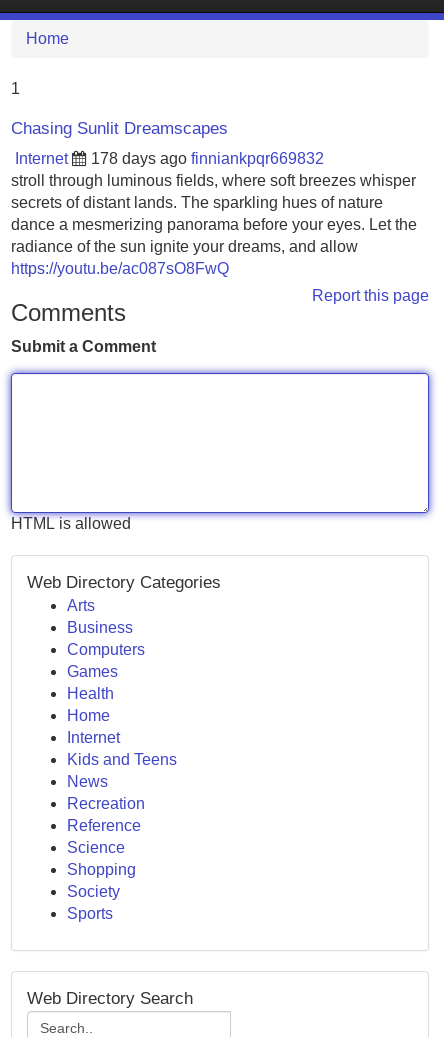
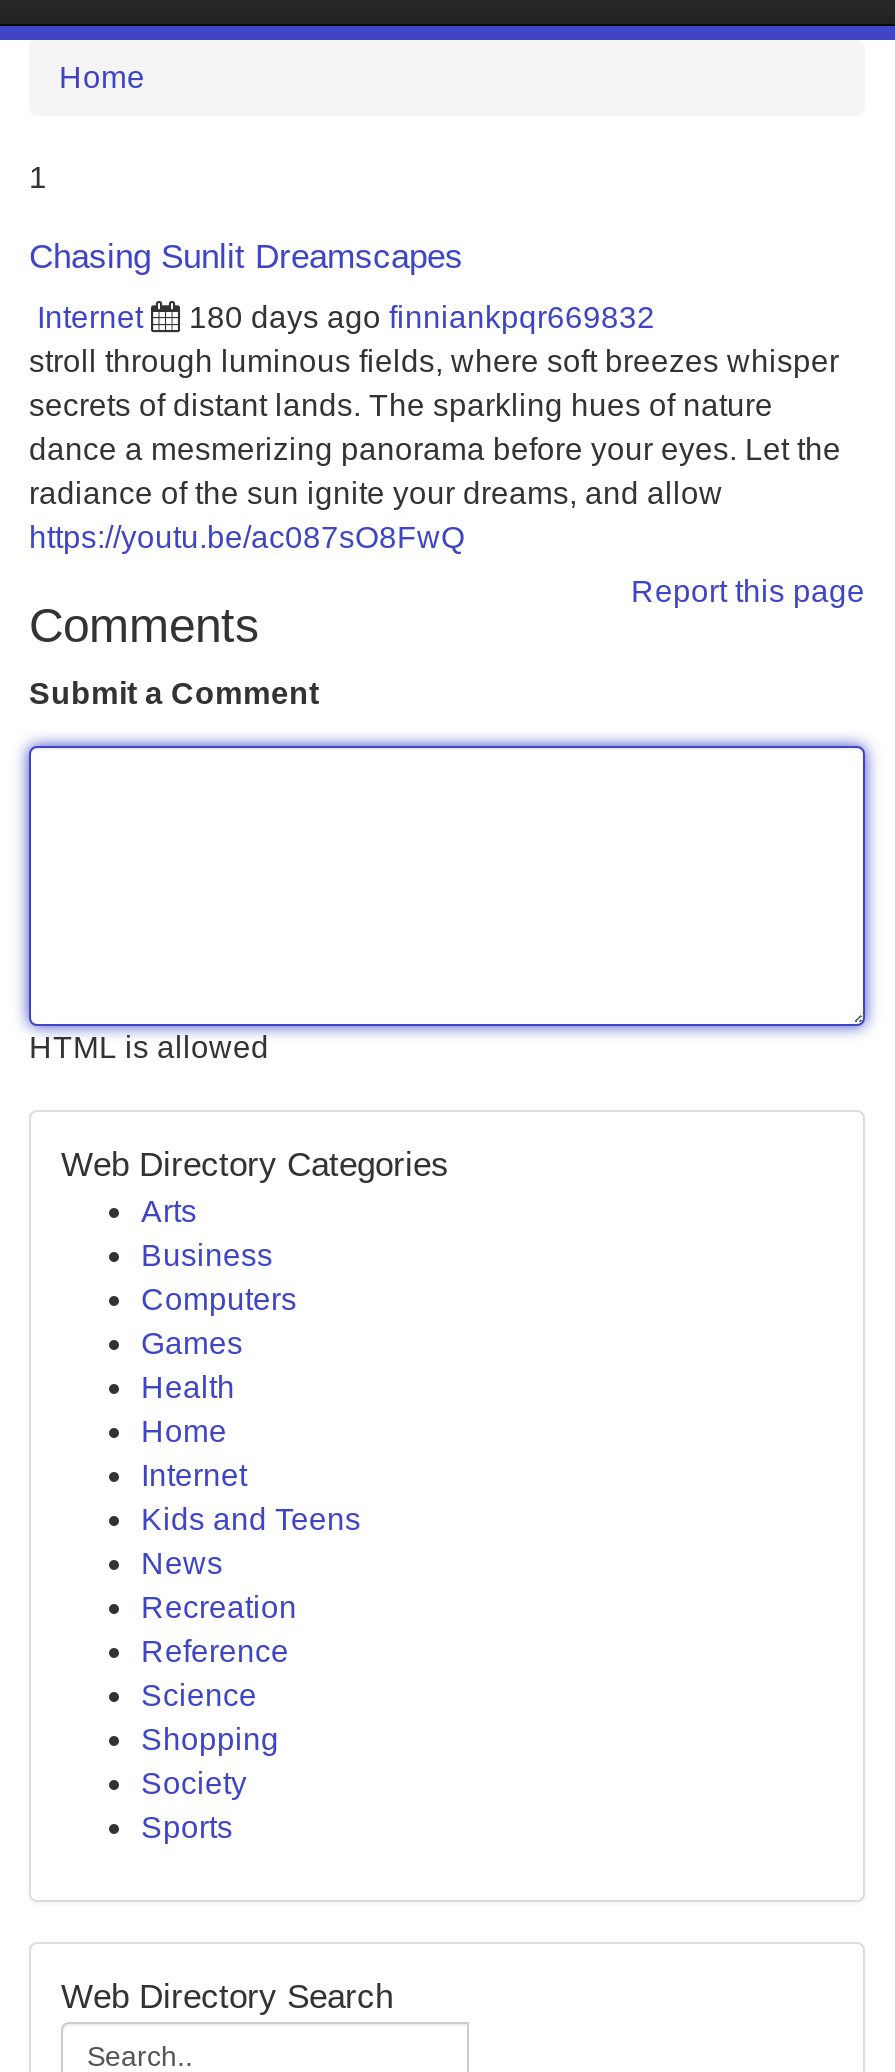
[91,150,324,167] 178 days ago finniankpqr669832 -> [189,300,655,334] 180 days ago finniankpqr669832

